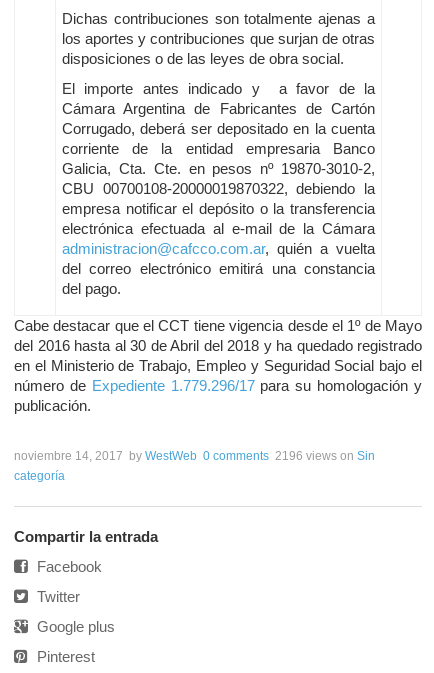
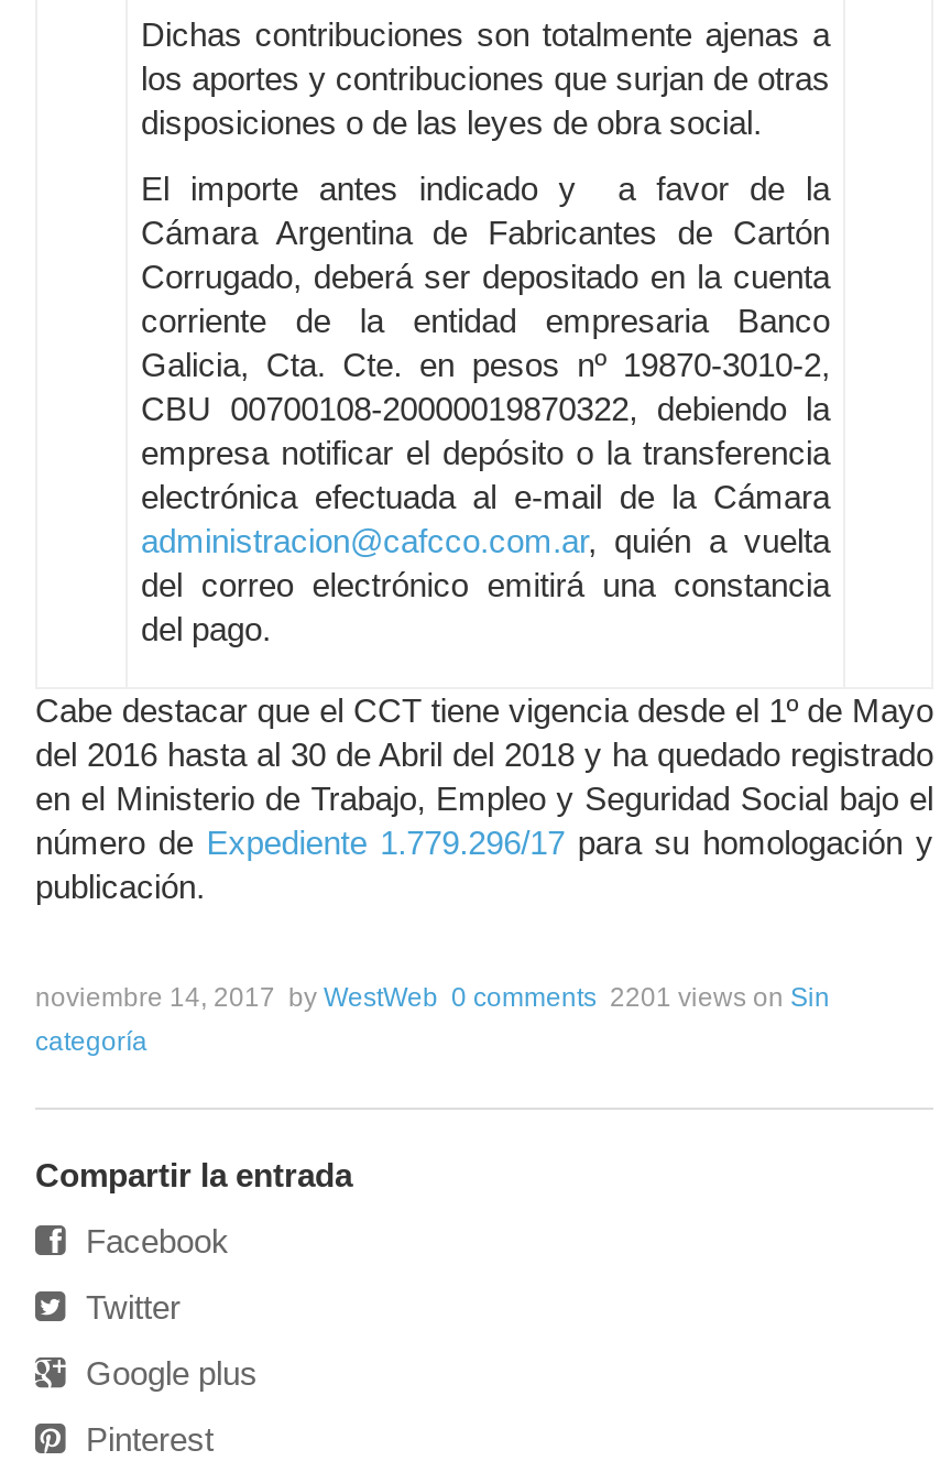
[14,449,375,463] noviembre 14, 2017 by WestWeb 0 comments 2196 views on Sin -> [35,982,830,1013] noviembre 14, 2017 by WestWeb 0 comments 2201 views on Sin

